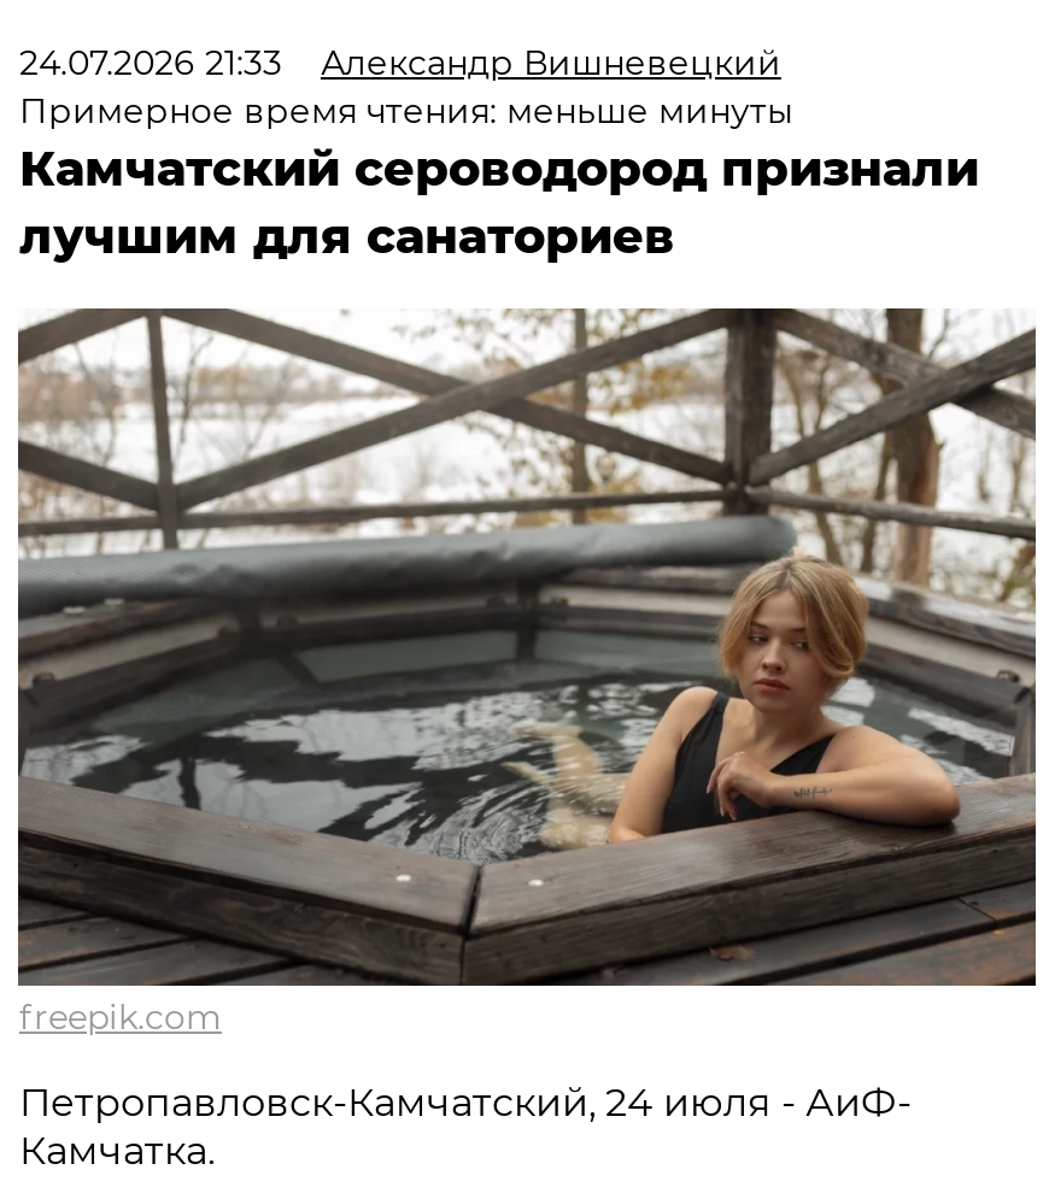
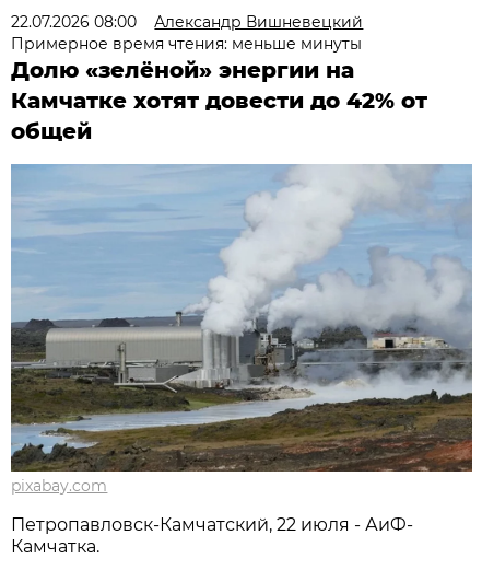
[19,41,781,84] 24.07.2026 21:33 Александр Вишневецкий -> [11,12,363,32] 22.07.2026 08:00 Александр Вишневецкий
[19,140,979,265] Камчатский сероводород признали | лучшим для санаториев -> [11,57,428,144] Долю «зелёной» энергии на | Камчатке хотят довести до 42% от | общей
[16,306,1038,1039] [image] | freepik.com -> [11,163,472,496] [image] | pixabay.com
[19,1080,911,1126] Петропавловск-Камчатский, 24 июля - АиФ- -> [11,515,414,535] Петропавловск-Камчатский, 22 июля - АиФ-

